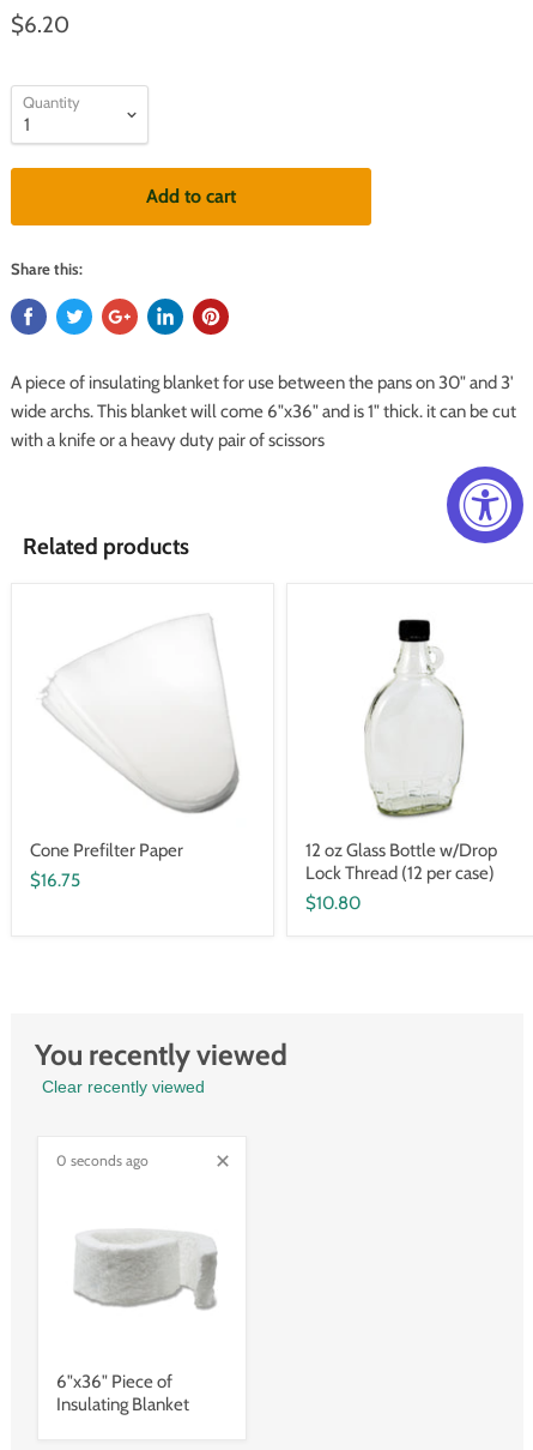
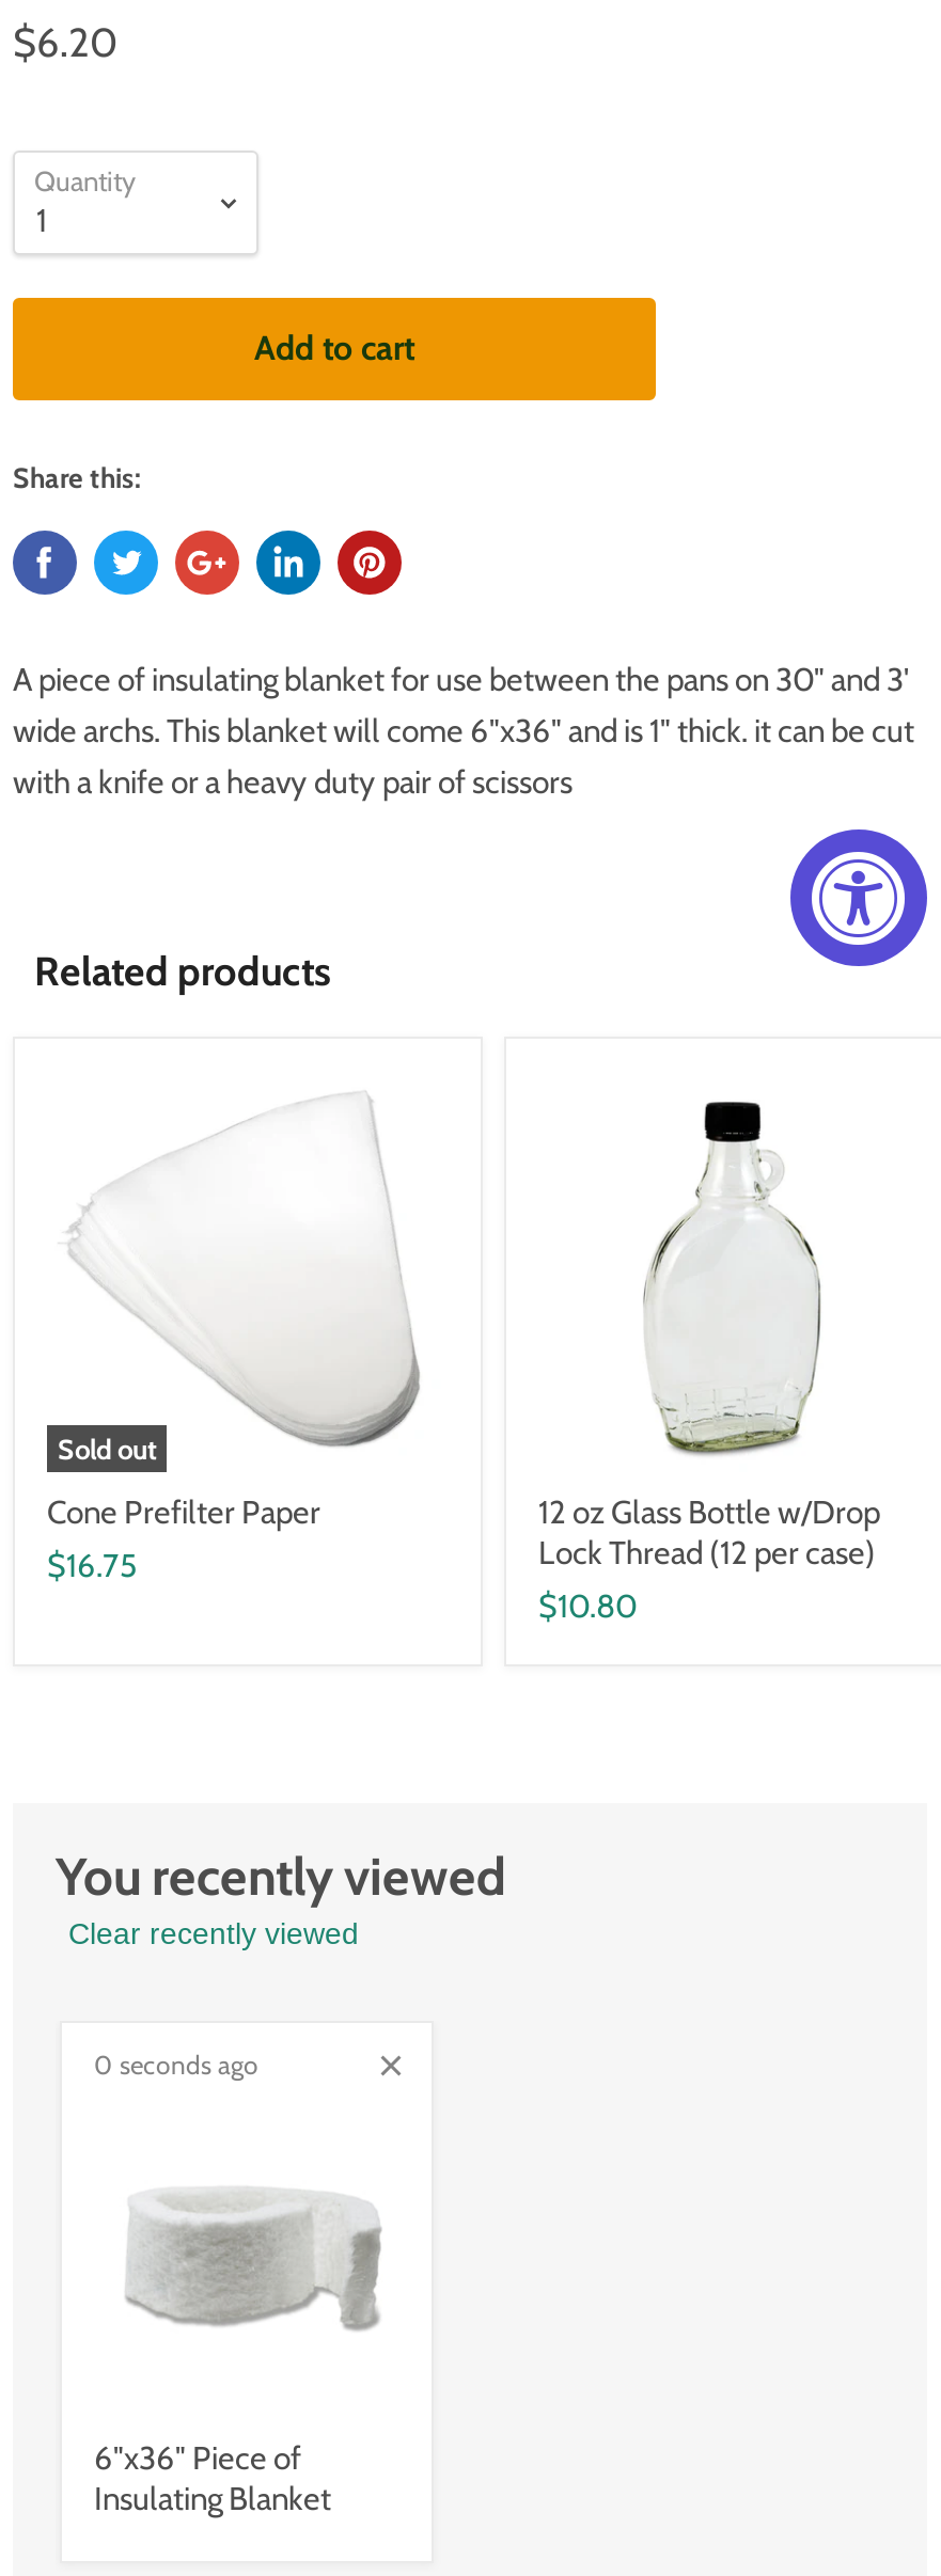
none -> [58,1431,156,1465] Sold out

